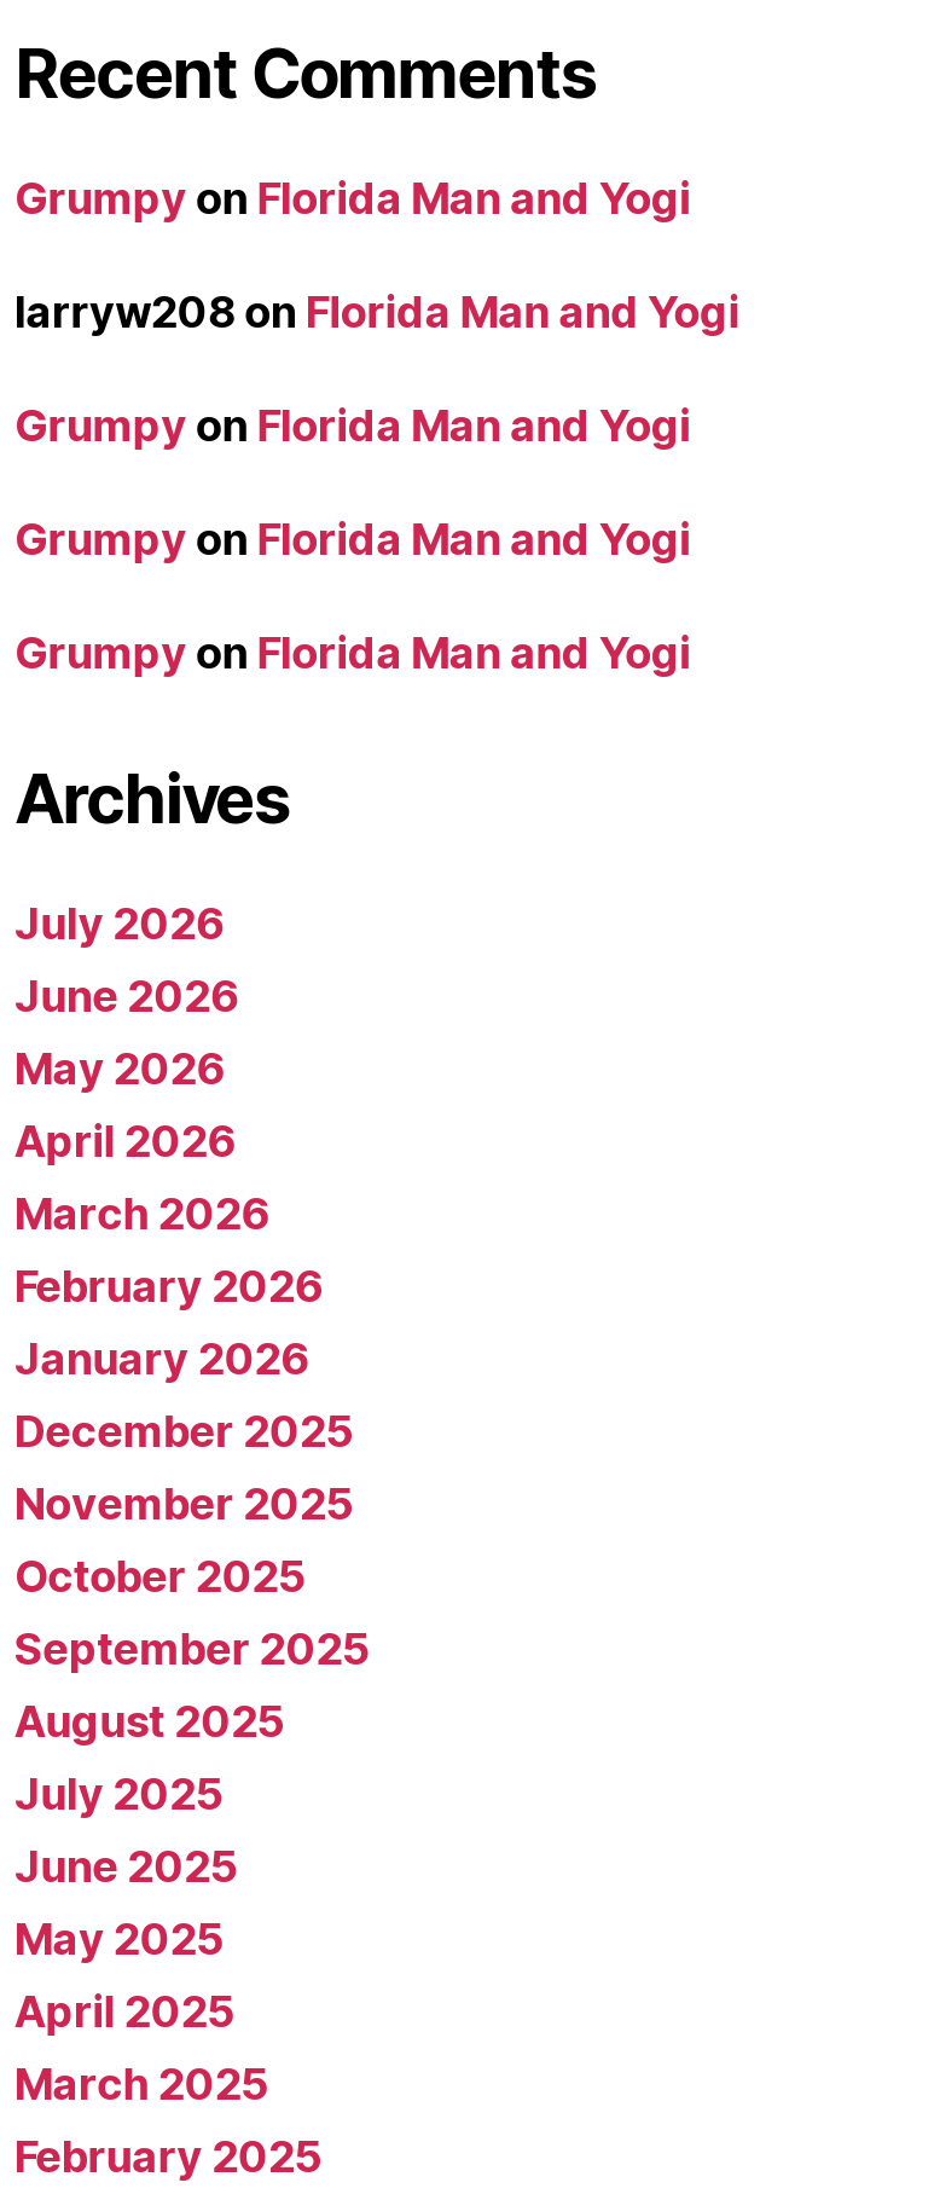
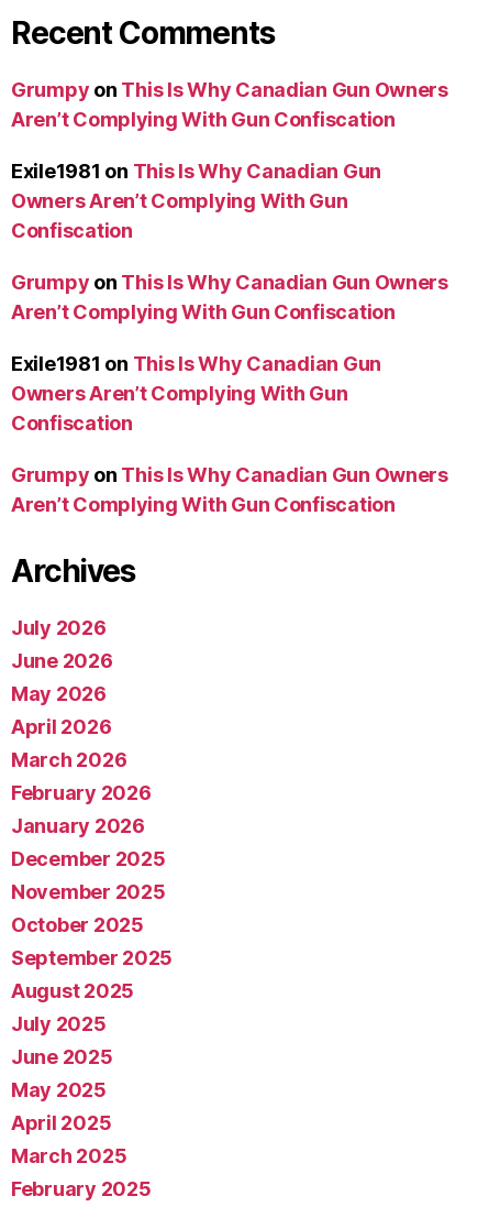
[14,172,691,223] Grumpy on Florida Man and Yogi -> [11,78,448,131] Grumpy on This Is Why Canadian Gun Owners | Aren’t Complying With Gun Confiscation
[14,286,740,337] larryw208 on Florida Man and Yogi -> [11,159,381,242] Exile1981 on This Is Why Canadian Gun | Owners Aren’t Complying With Gun | Confiscation
[14,400,691,450] Grumpy on Florida Man and Yogi -> [11,270,448,323] Grumpy on This Is Why Canadian Gun Owners | Aren’t Complying With Gun Confiscation
[14,513,691,564] Grumpy on Florida Man and Yogi -> [11,352,381,434] Exile1981 on This Is Why Canadian Gun | Owners Aren’t Complying With Gun | Confiscation
[14,627,691,678] Grumpy on Florida Man and Yogi -> [11,463,448,516] Grumpy on This Is Why Canadian Gun Owners | Aren’t Complying With Gun Confiscation

